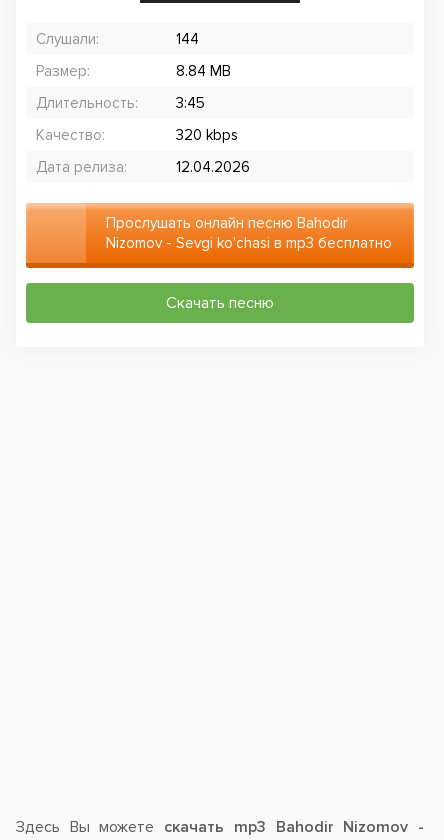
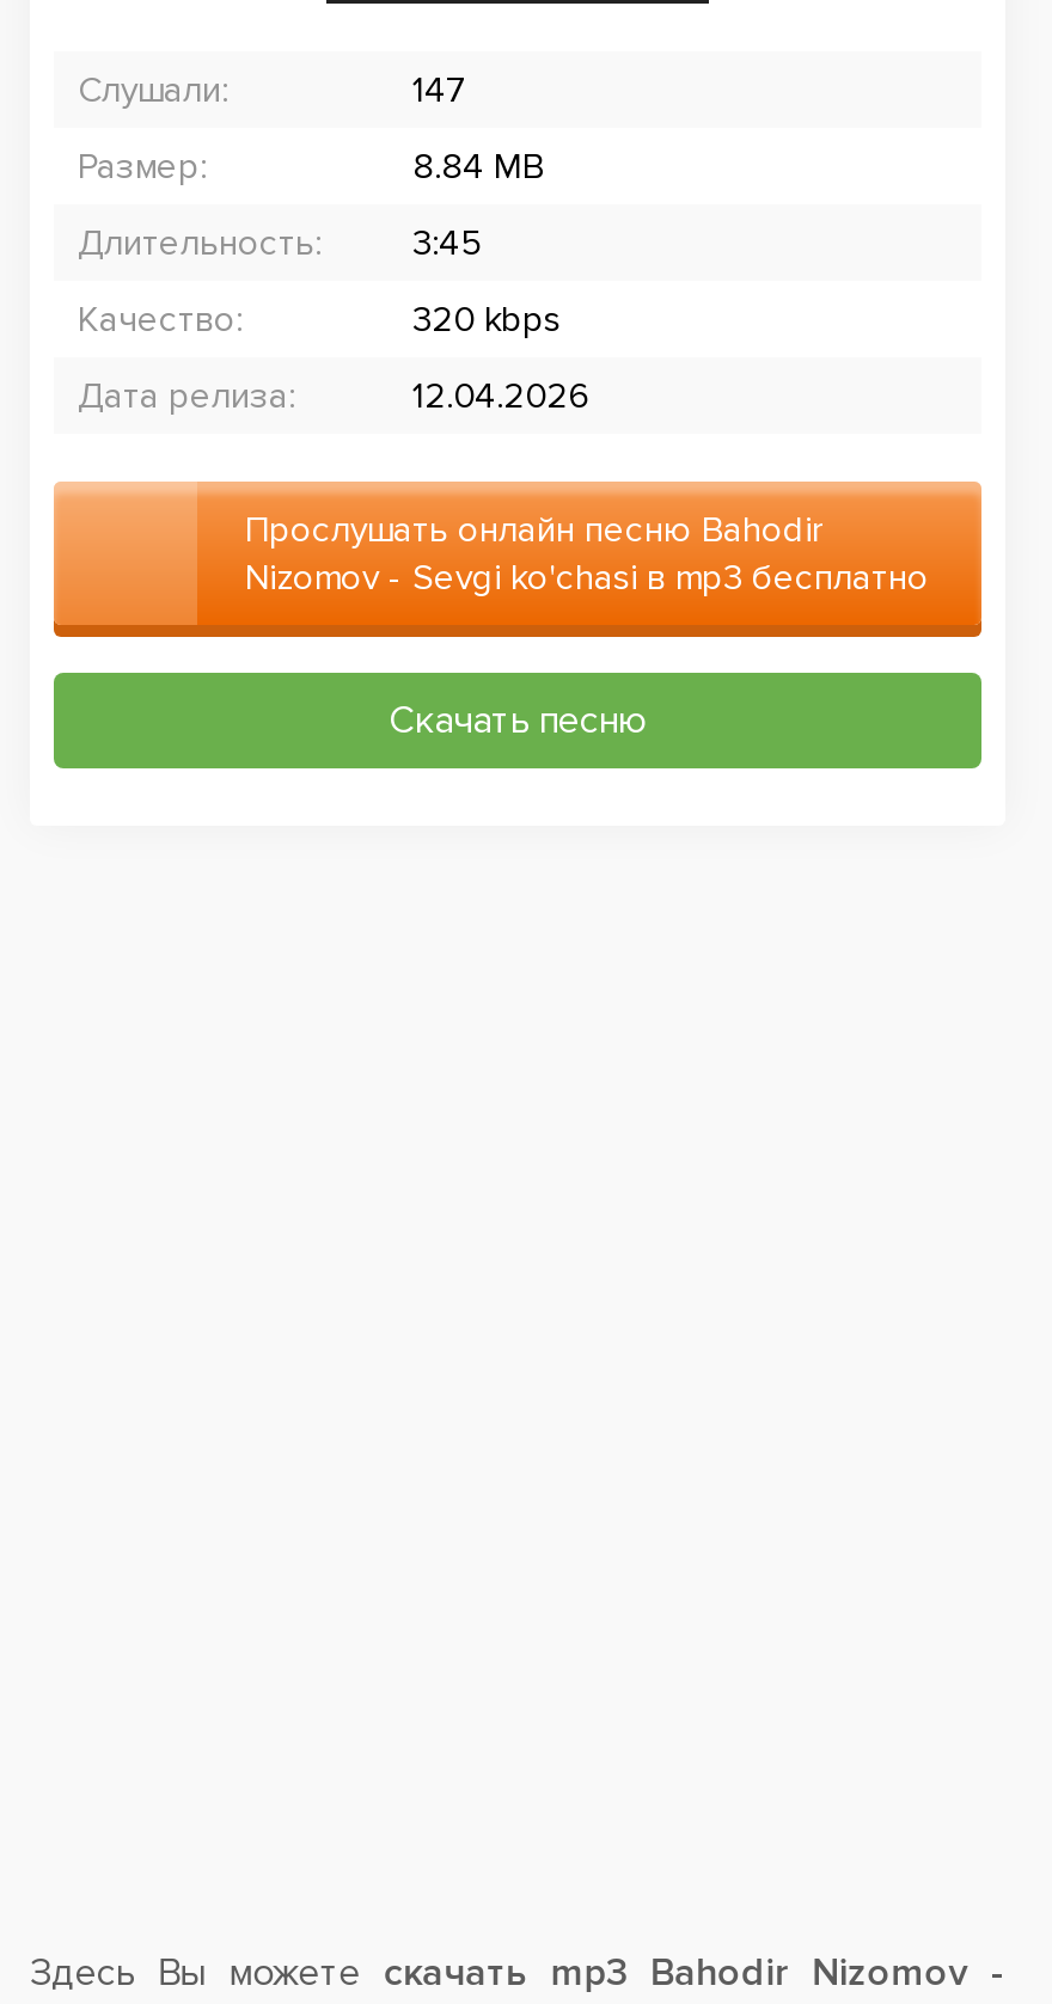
[176,30,199,48] 144 -> [412,68,467,111] 147

